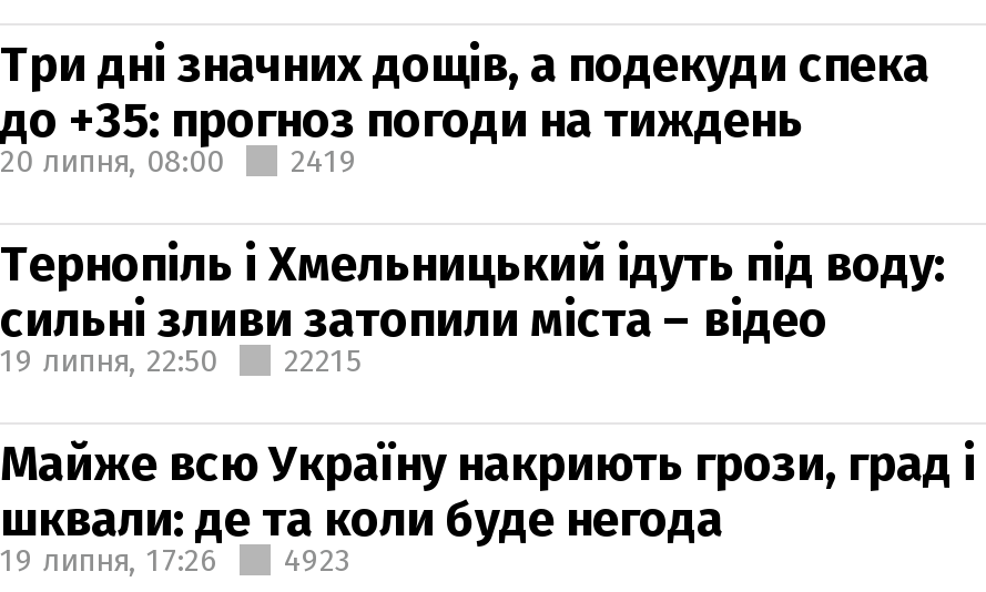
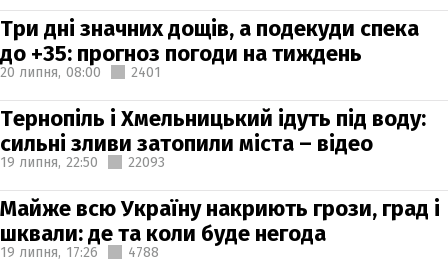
[0,142,357,180] 20 липня, 08:00 2419 -> [0,63,161,80] 20 липня, 08:00 2401
[0,341,362,379] 19 липня, 22:50 22215 -> [0,153,165,170] 19 липня, 22:50 22093
[0,541,350,579] 19 липня, 17:26 4923 -> [0,243,159,260] 19 липня, 17:26 4788

